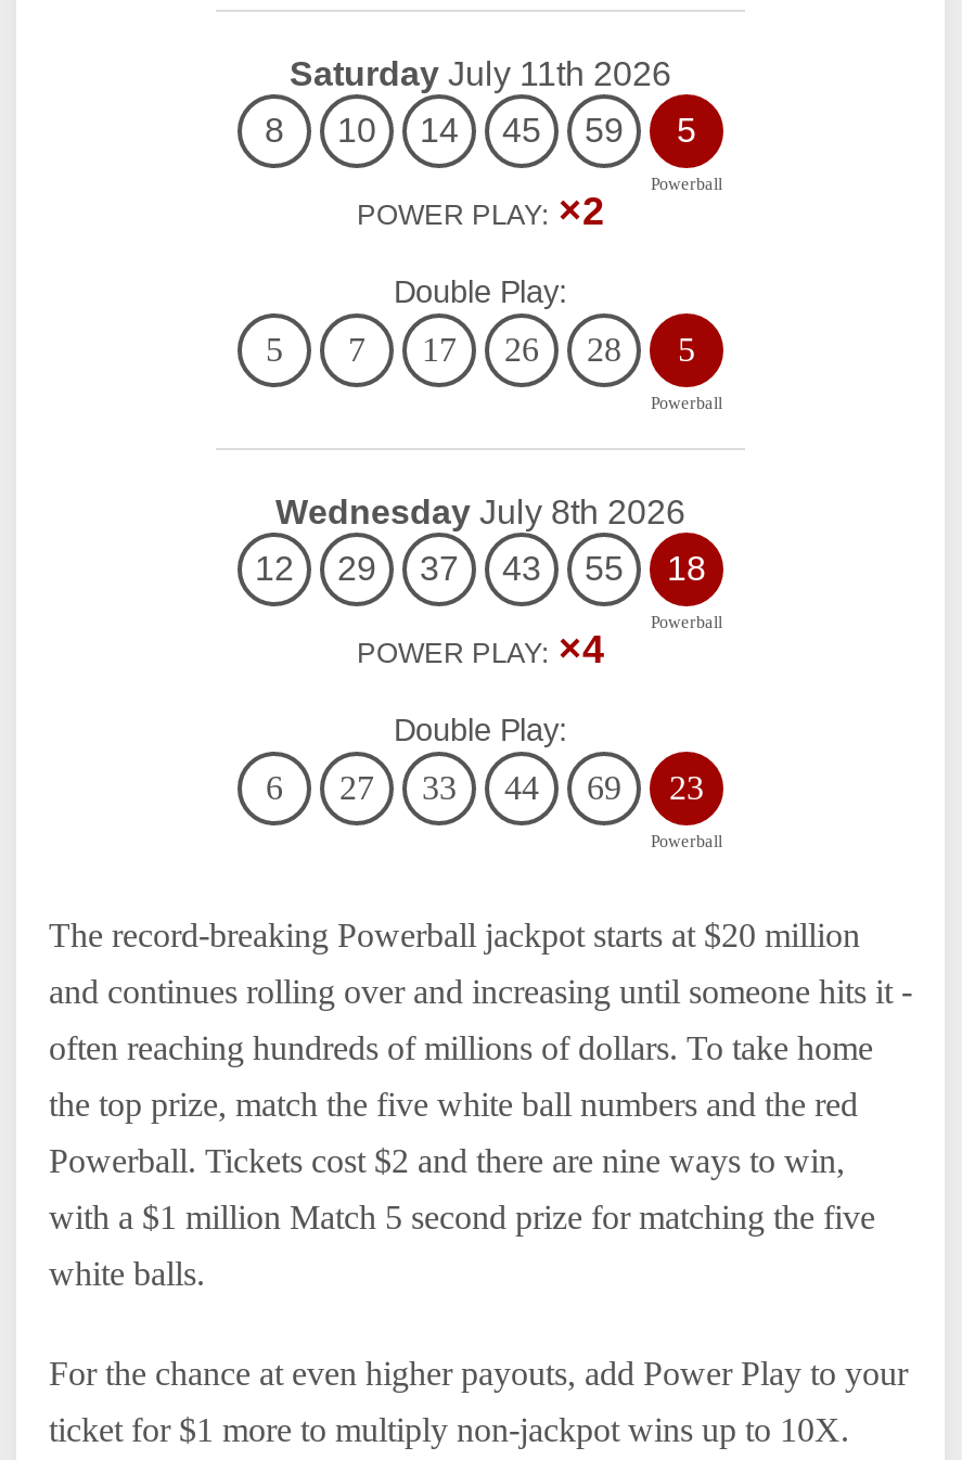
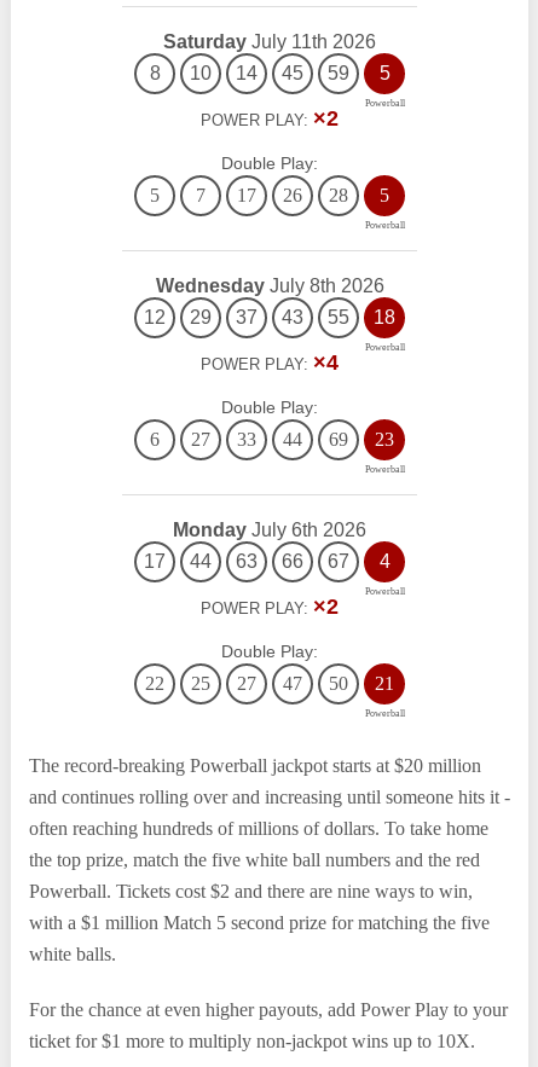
none -> [144,520,394,694] Monday July 6th 2026 | 17 | 44 | 63 | 66 | 67 | 4 | POWER PLAY: ×2 | Double Play: | 22 | 25 | 27 | 47 | 50 | 21

